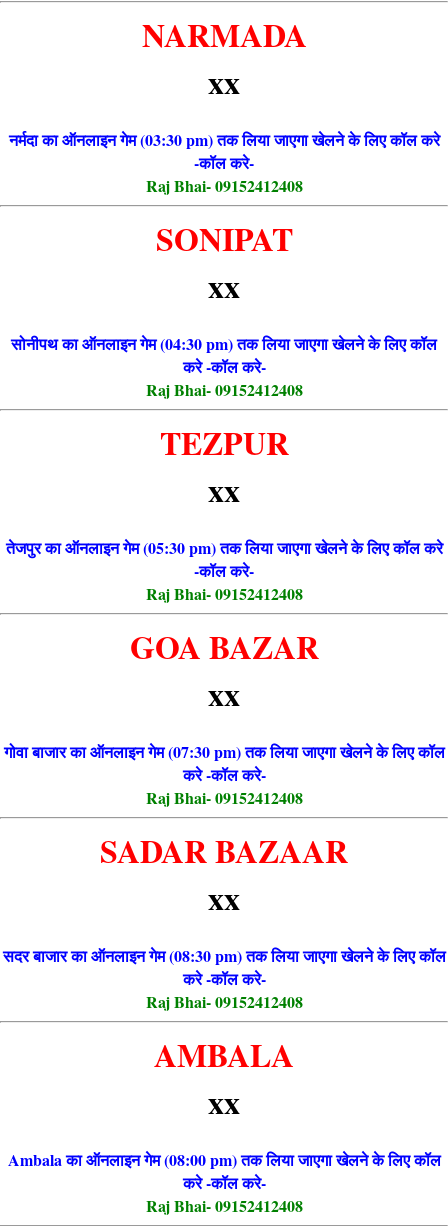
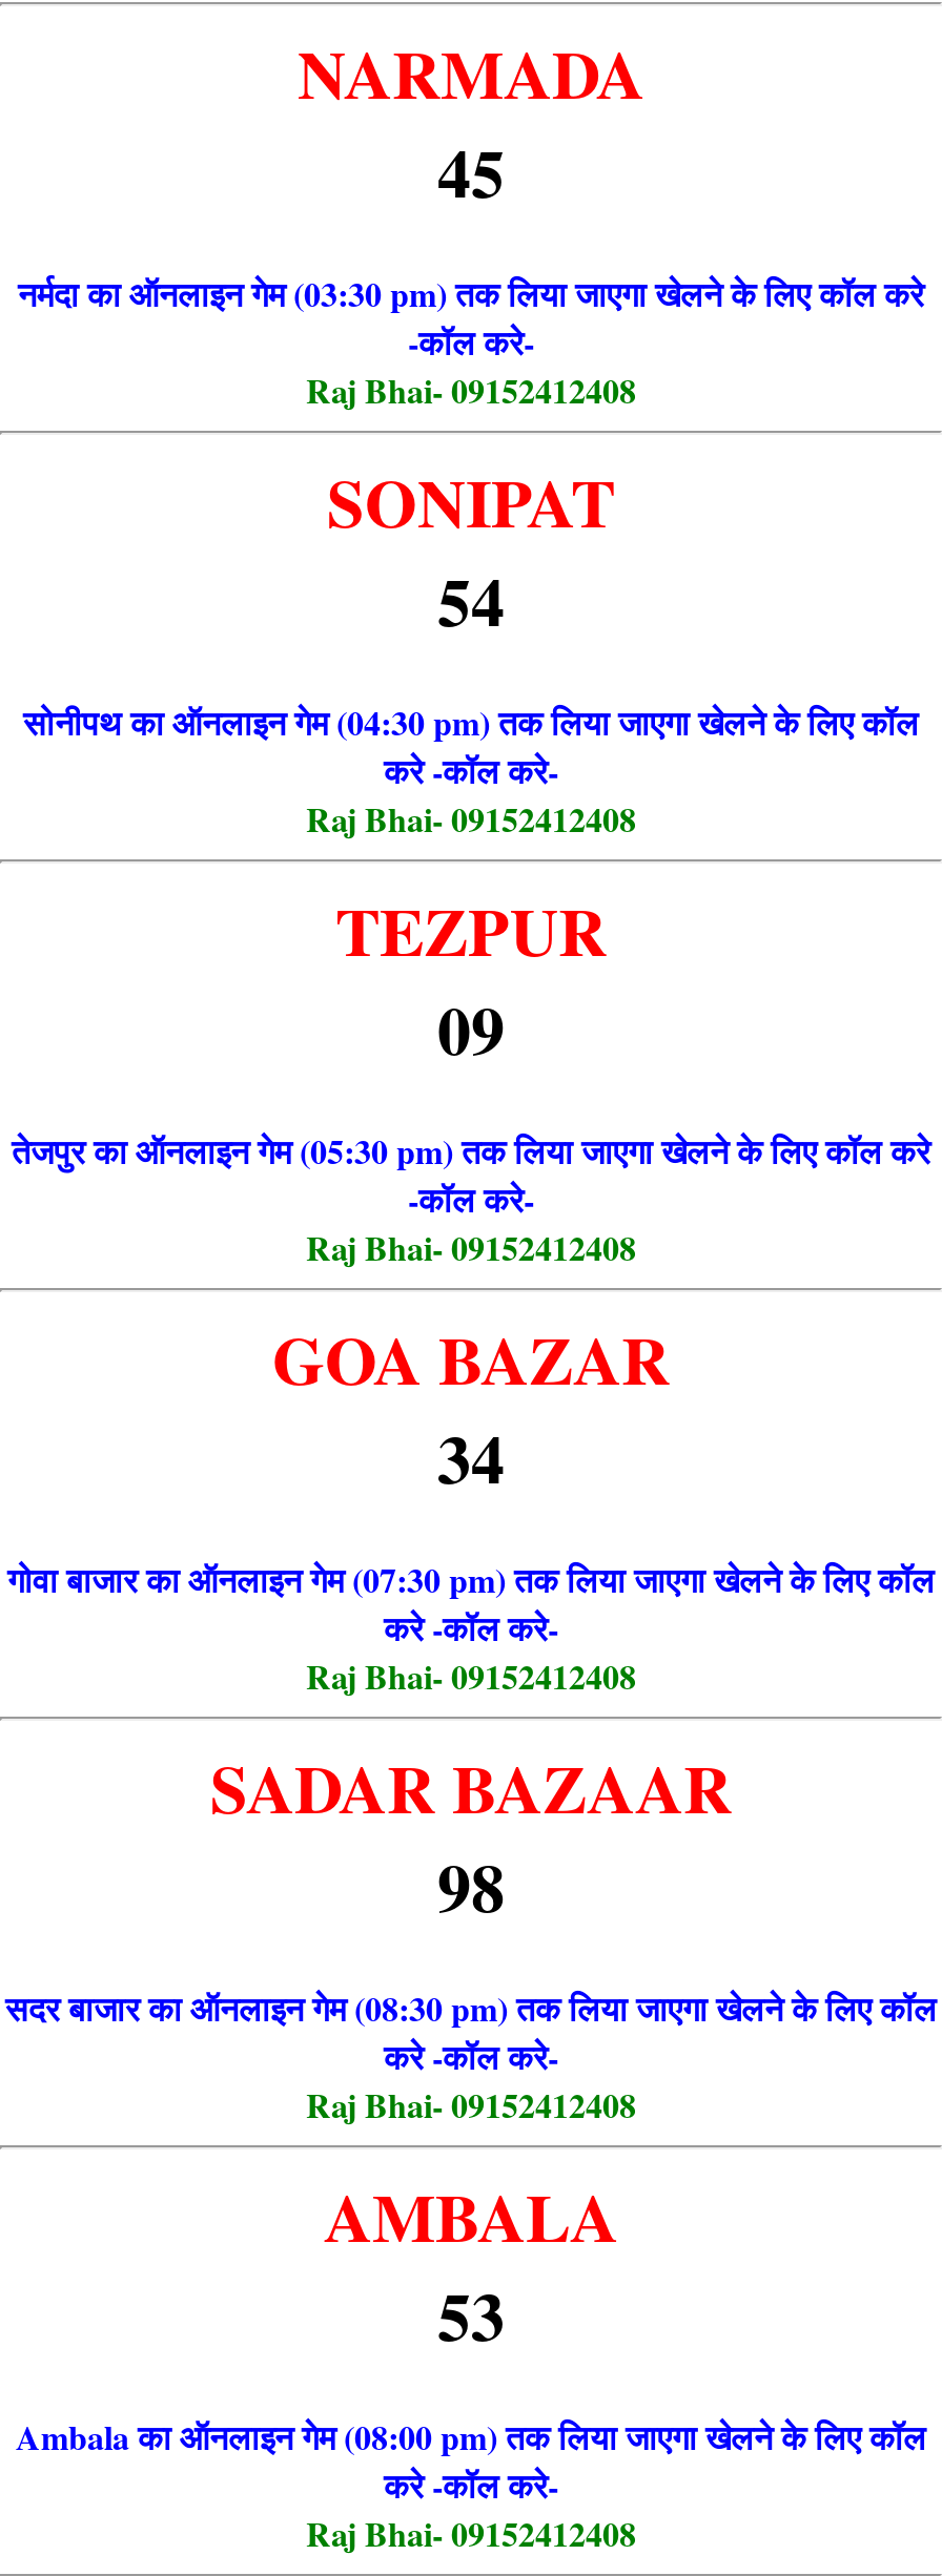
[208,58,240,105] xx -> [437,121,505,220] 45
[208,262,240,309] xx -> [437,550,505,649] 54
[208,466,240,513] xx -> [437,979,505,1077] 09
[208,670,240,717] xx -> [437,1407,505,1506] 34
[208,874,240,921] xx -> [437,1836,505,1935] 98
[208,1078,240,1125] xx -> [437,2265,505,2363] 53

